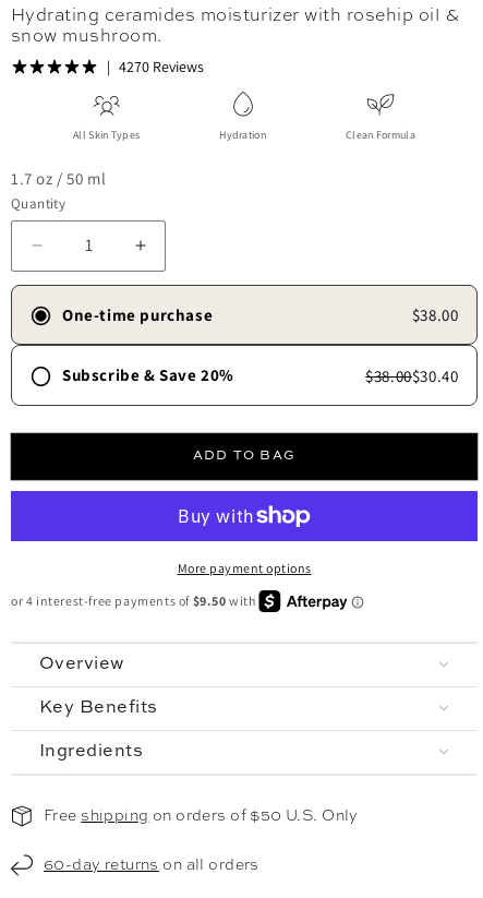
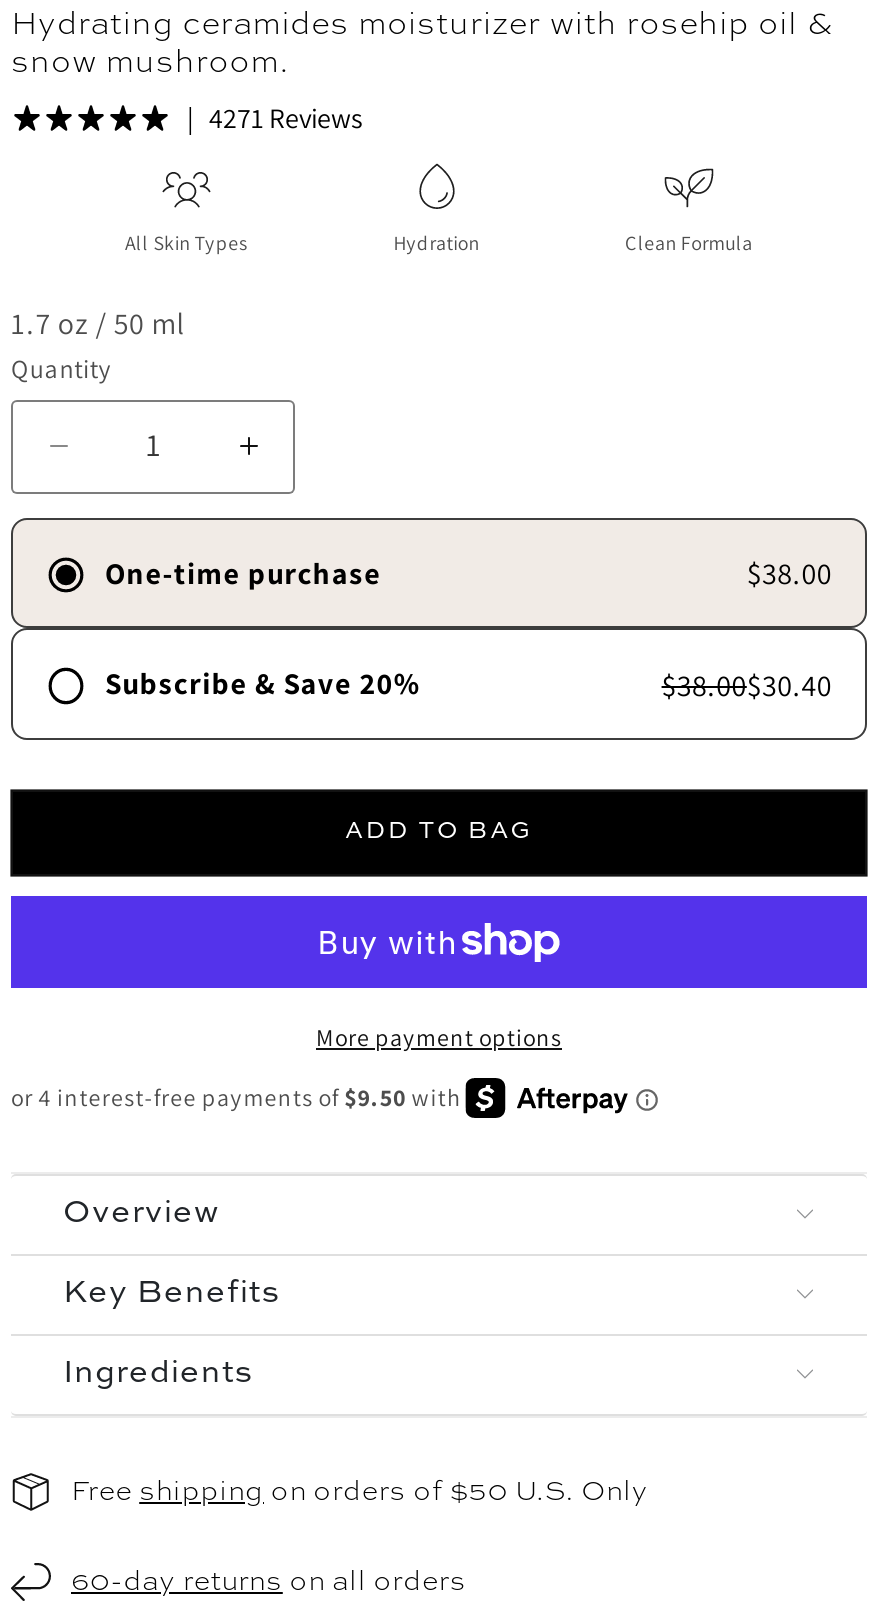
[119,57,204,76] 4270 Reviews -> [209,100,363,136] 4271 Reviews

